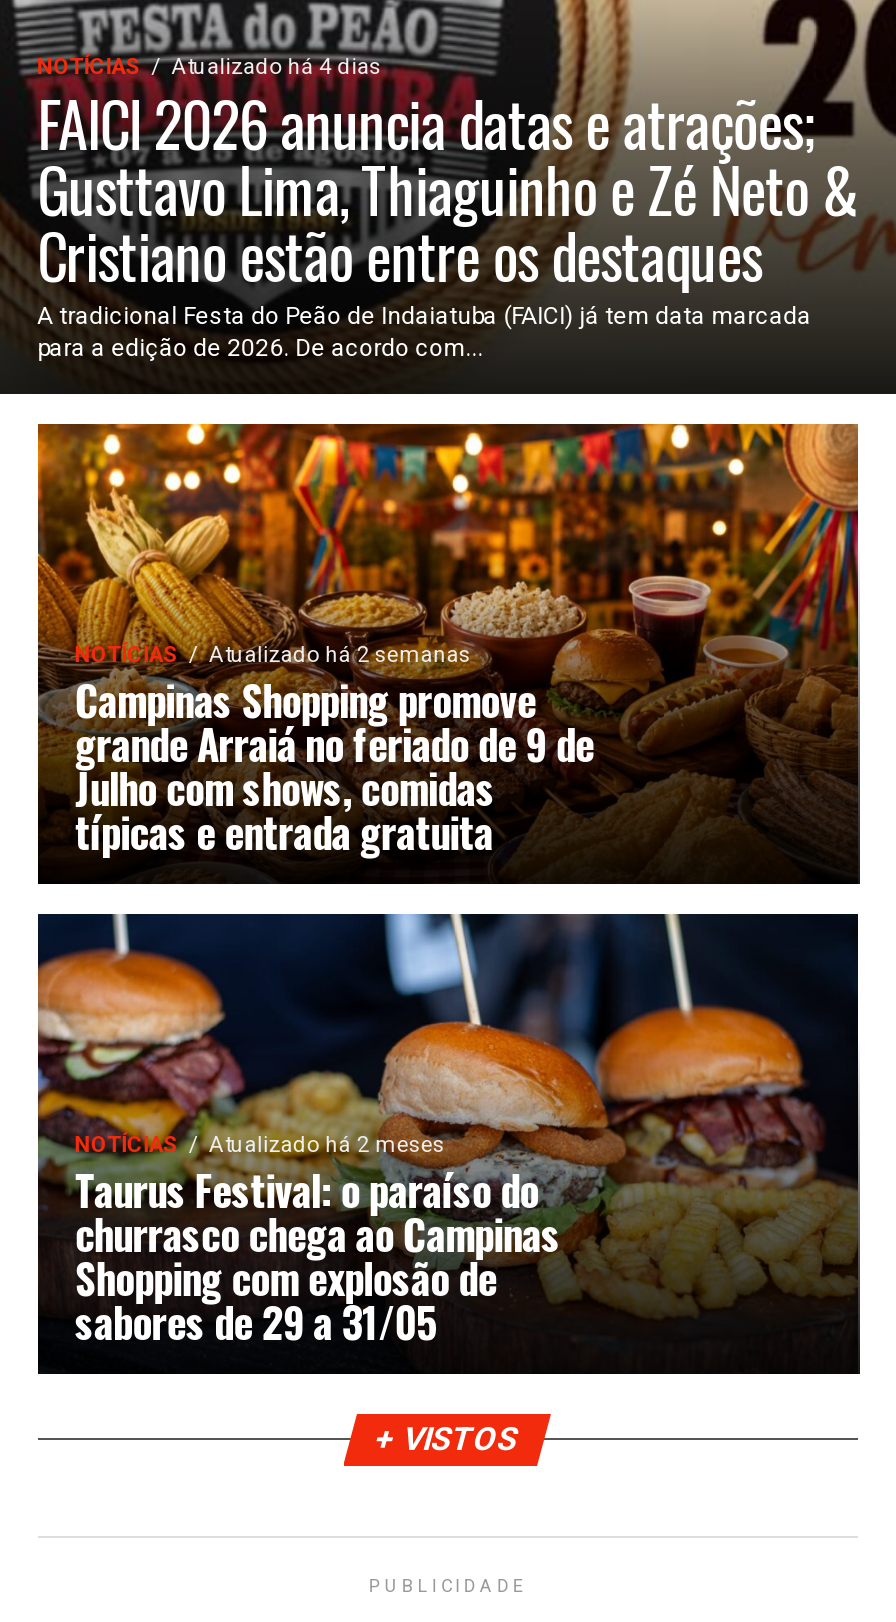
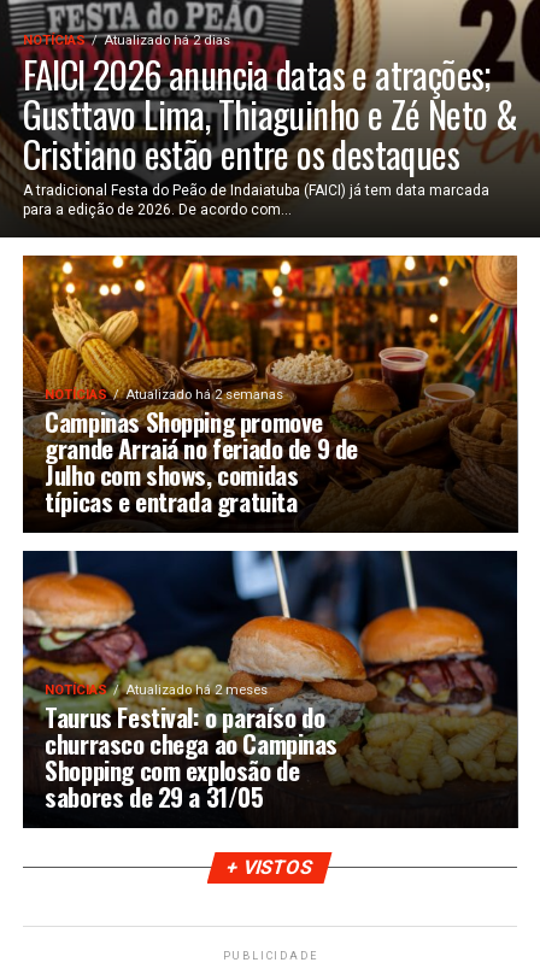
[171,54,381,80] Atualizado há 4 dias -> [103,33,230,48] Atualizado há 2 dias

